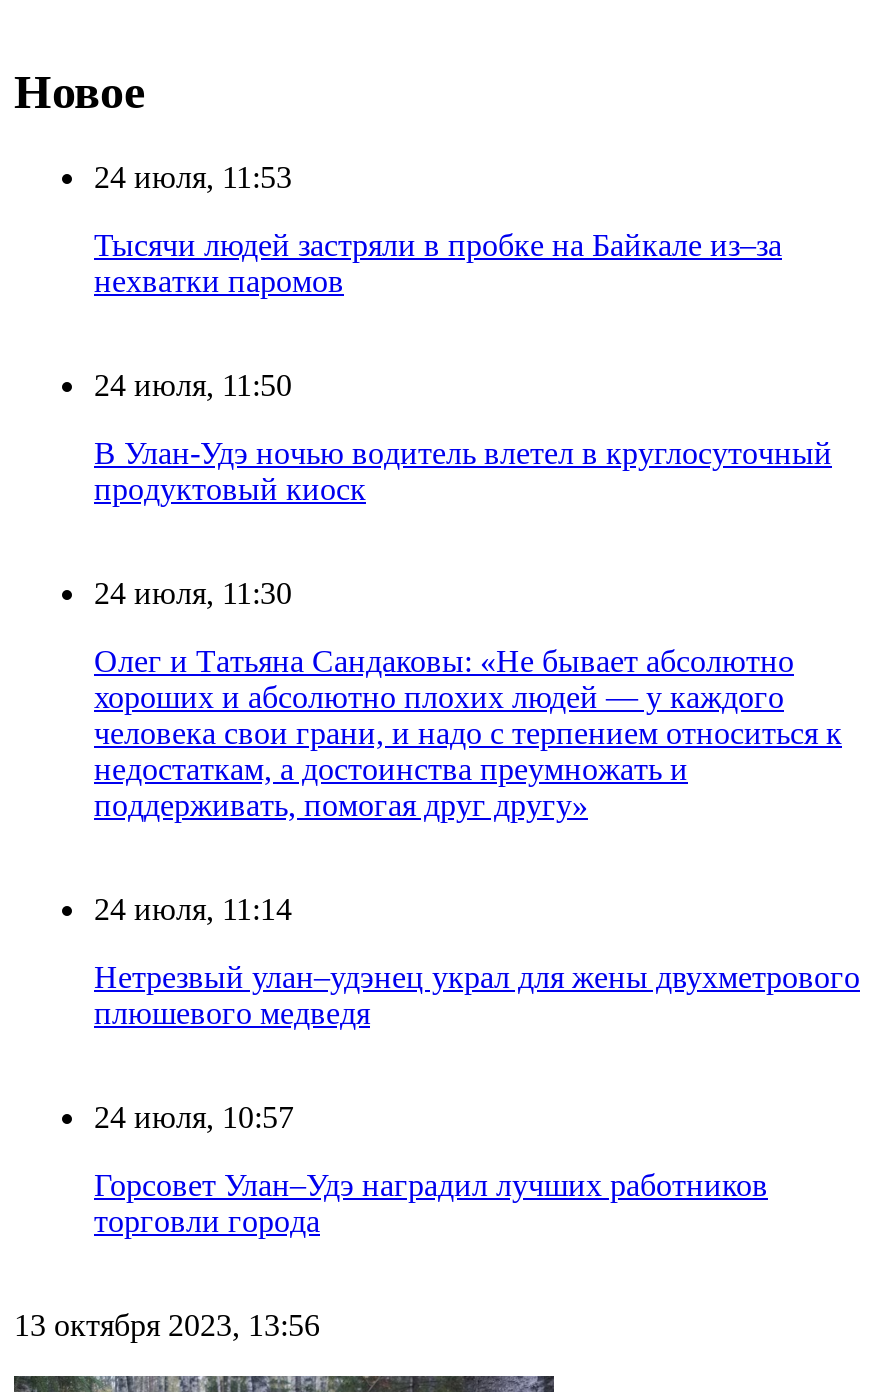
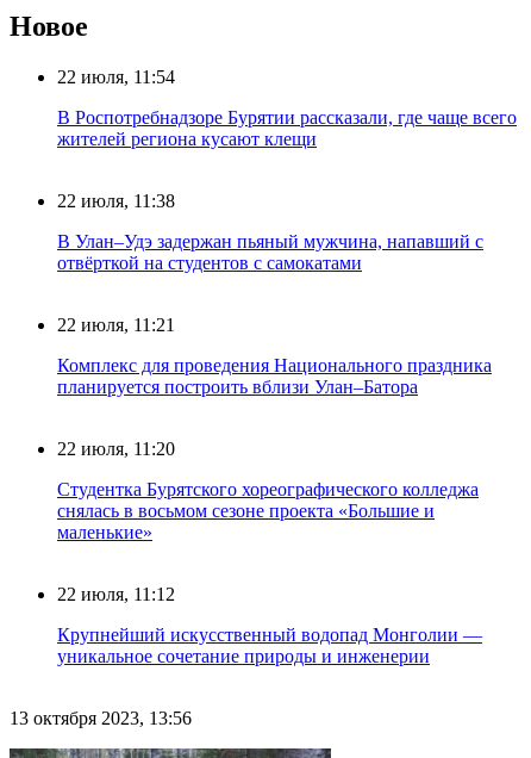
[94,160,292,194] 24 июля, 11:53 -> [57,67,175,87] 22 июля, 11:54
[94,228,782,298] Тысячи людей застряли в пробке на Байкале из–за | нехватки паромов -> [57,108,517,149] В Роспотребнадзоре Бурятии рассказали, где чаще всего | жителей региона кусают клещи
[94,368,292,402] 24 июля, 11:50 -> [57,191,175,211] 22 июля, 11:38
[94,436,832,506] В Улан-Удэ ночью водитель влетел в круглосуточный | продуктовый киоск -> [57,231,483,273] В Улан–Удэ задержан пьяный мужчина, напавший с | отвёрткой на студентов с самокатами
[94,576,292,610] 24 июля, 11:30 -> [57,315,175,335] 22 июля, 11:21
[94,644,842,822] Олег и Татьяна Сандаковы: «Не бывает абсолютно | хороших и абсолютно плохих людей — у каждого | человека свои грани, и надо с терпением относиться к | недостаткам, а достоинства преумножать и | поддерживать, помогая друг другу» -> [57,355,492,397] Комплекс для проведения Национального праздника | планируется построить вблизи Улан–Батора
[94,892,292,926] 24 июля, 11:14 -> [57,439,175,459] 22 июля, 11:20
[94,960,860,1030] Нетрезвый улан–удэнец украл для жены двухметрового | плюшевого медведя -> [57,479,479,543] Студентка Бурятского хореографического колледжа | снялась в восьмом сезоне проекта «Большие и | маленькие»
[94,1100,294,1134] 24 июля, 10:57 -> [57,584,175,604] 22 июля, 11:12
[94,1168,768,1238] Горсовет Улан–Удэ наградил лучших работников | торговли города -> [57,625,482,666] Крупнейший искусственный водопад Монголии — | уникальное сочетание природы и инженерии

